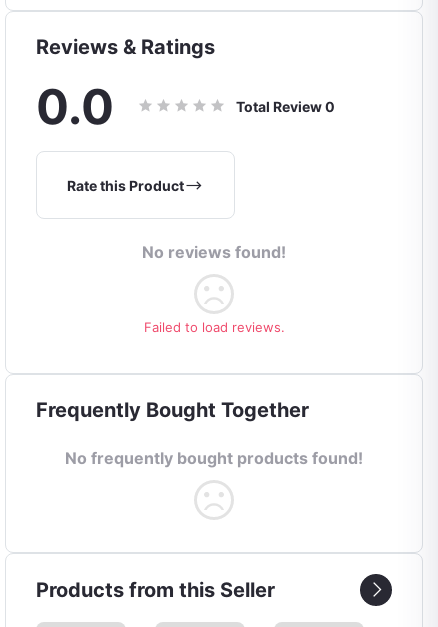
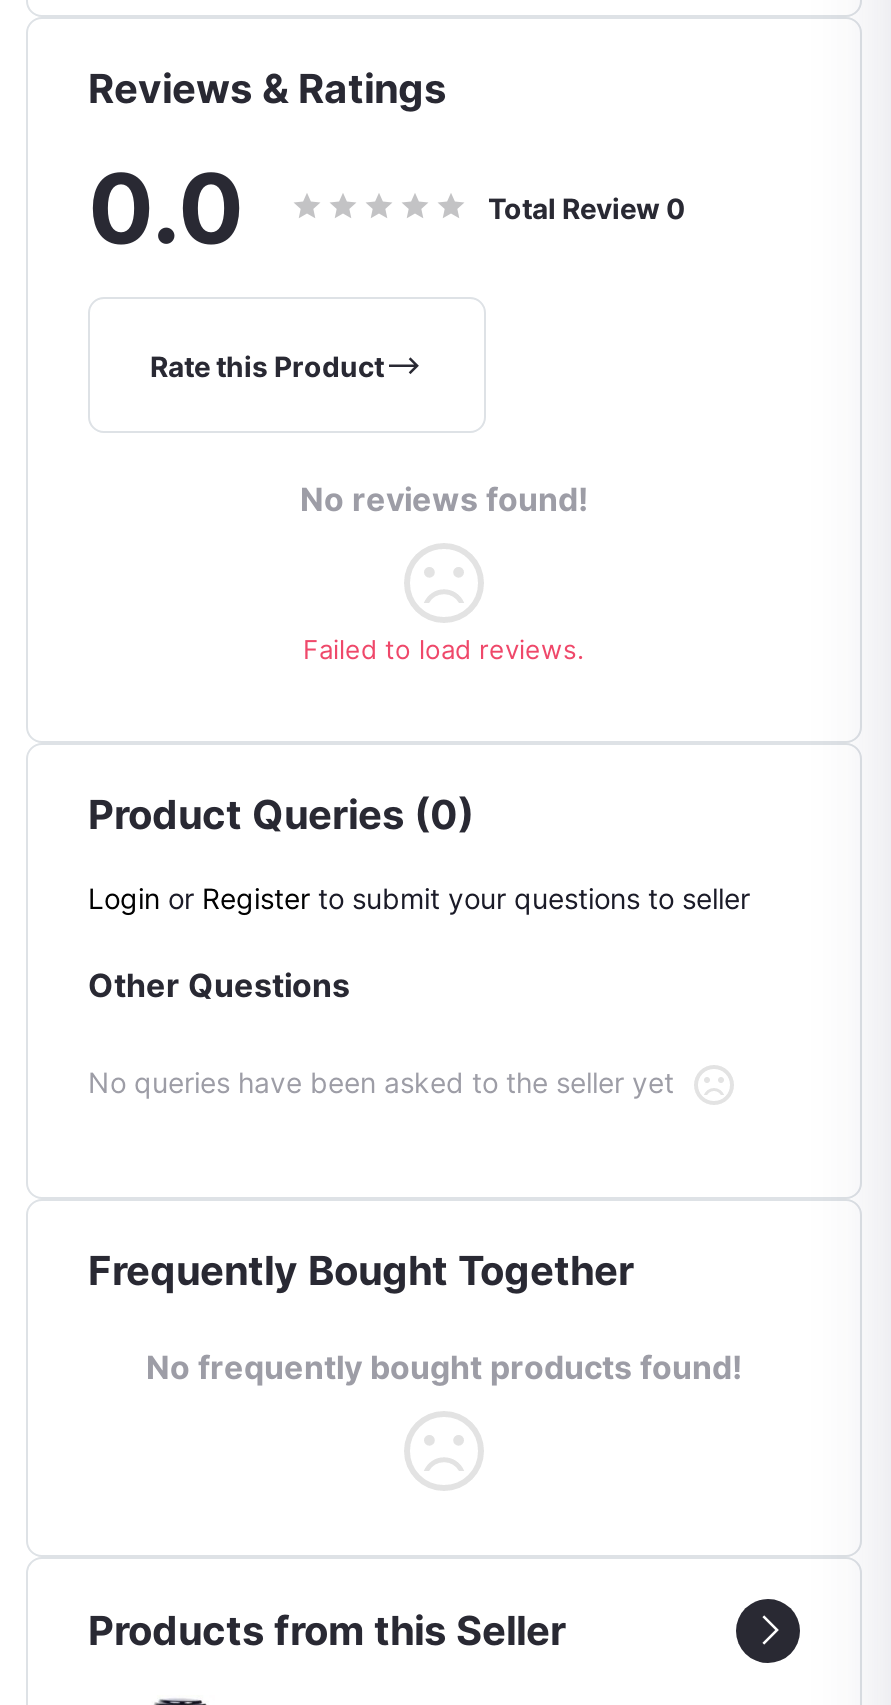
none -> [88,791,750,1099] Product Queries (0) | Login or Register to submit your questions to seller | Other Questions | No queries have been asked to the seller yet

